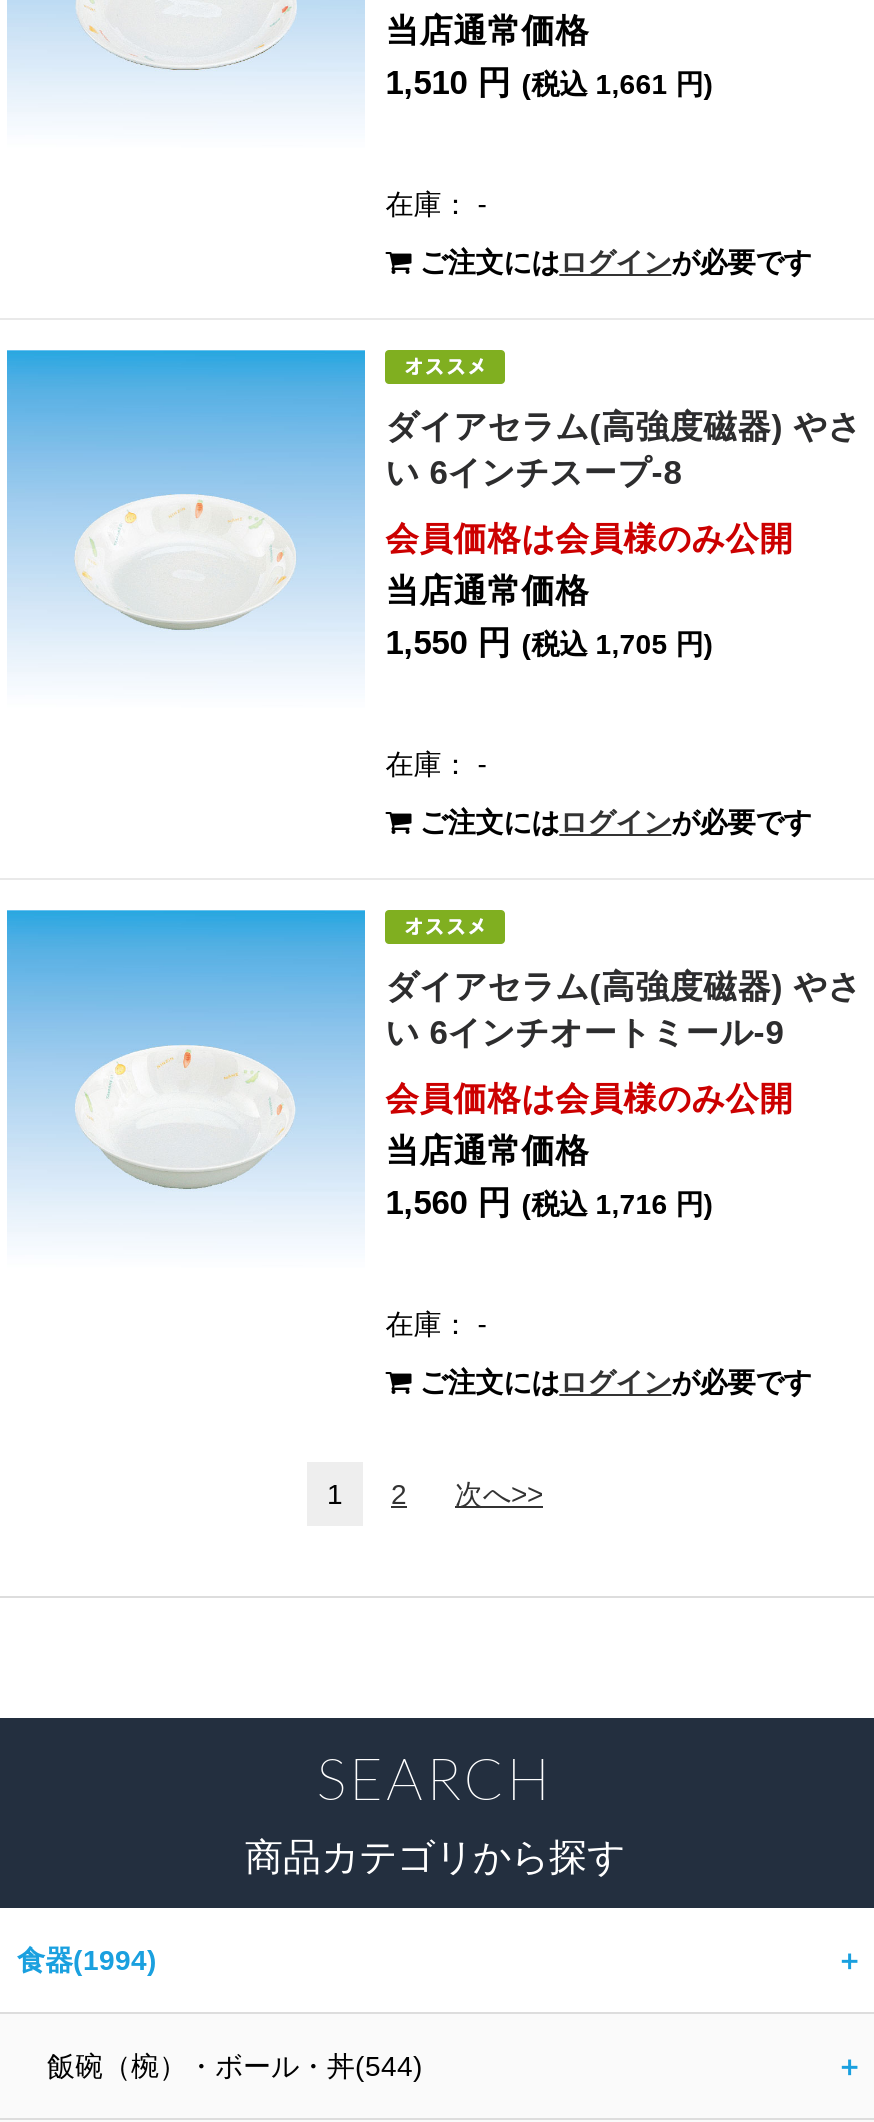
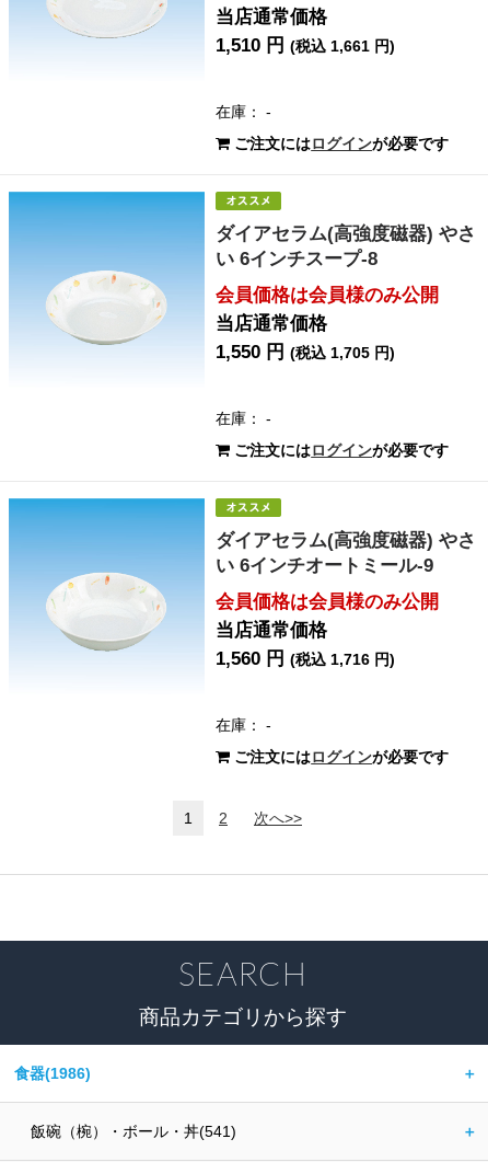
[17,1944,157,1976] 食器(1994) -> [14,1065,91,1082] 食器(1986)
[47,2050,423,2082] 飯碗（椀）・ボール・丼(544) -> [31,1123,236,1140] 飯碗（椀）・ボール・丼(541)

